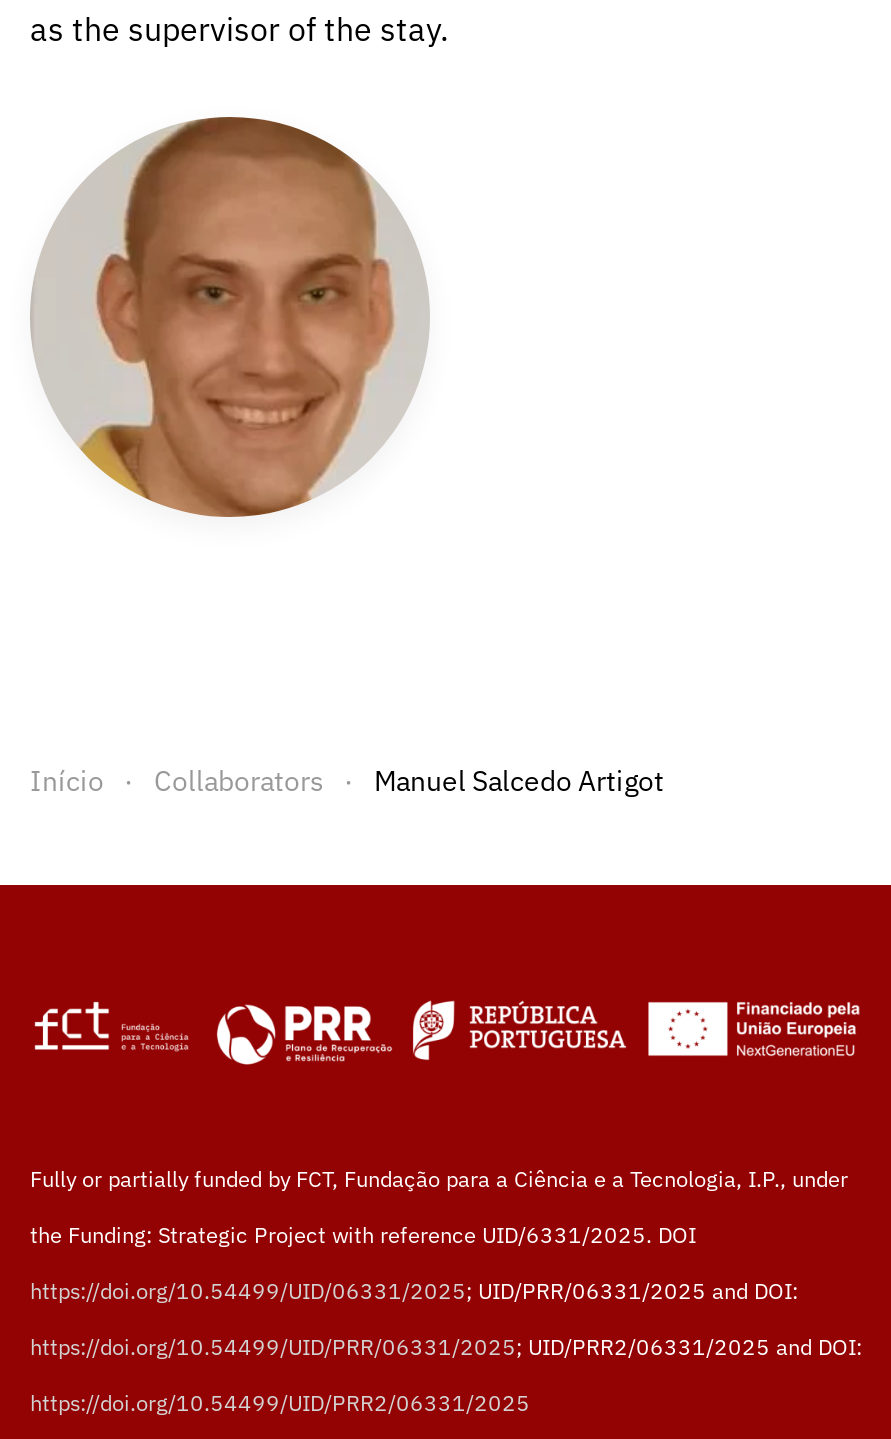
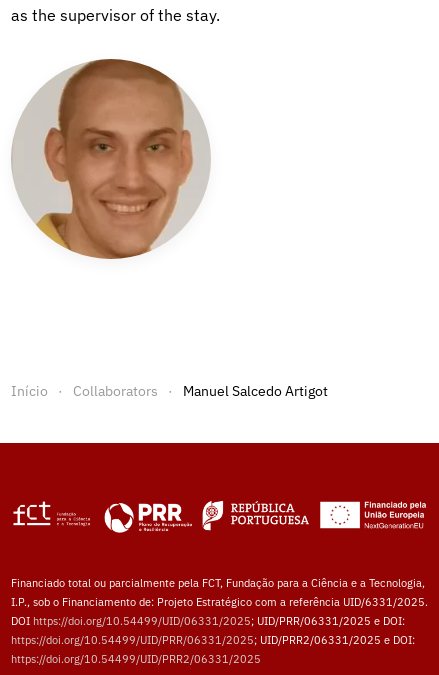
[30,1164,862,1360] Fully or partially funded by FCT, Fundação para a Ciência e a Tecnologia, I.P., under | the Funding: Strategic Project with reference UID/6331/2025. DOI | https://doi.org/10.54499/UID/06331/2025; UID/PRR/06331/2025 and DOI: | https://doi.org/10.54499/UID/PRR/06331/2025; UID/PRR2/06331/2025 and DOI: -> [11,576,428,647] Financiado total ou parcialmente pela FCT, Fundação para a Ciência e a Tecnologia, | I.P., sob o Financiamento de: Projeto Estratégico com a referência UID/6331/2025. | DOI https://doi.org/10.54499/UID/06331/2025; UID/PRR/06331/2025 e DOI: | https://doi.org/10.54499/UID/PRR/06331/2025; UID/PRR2/06331/2025 e DOI:

